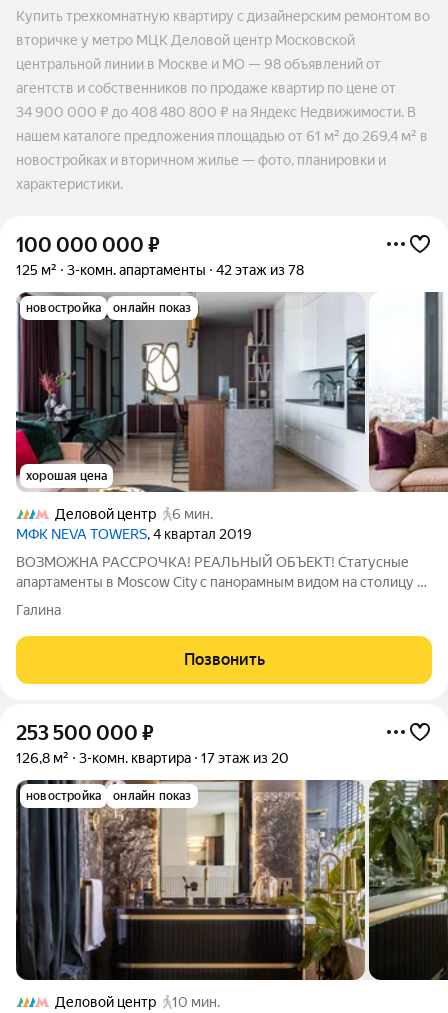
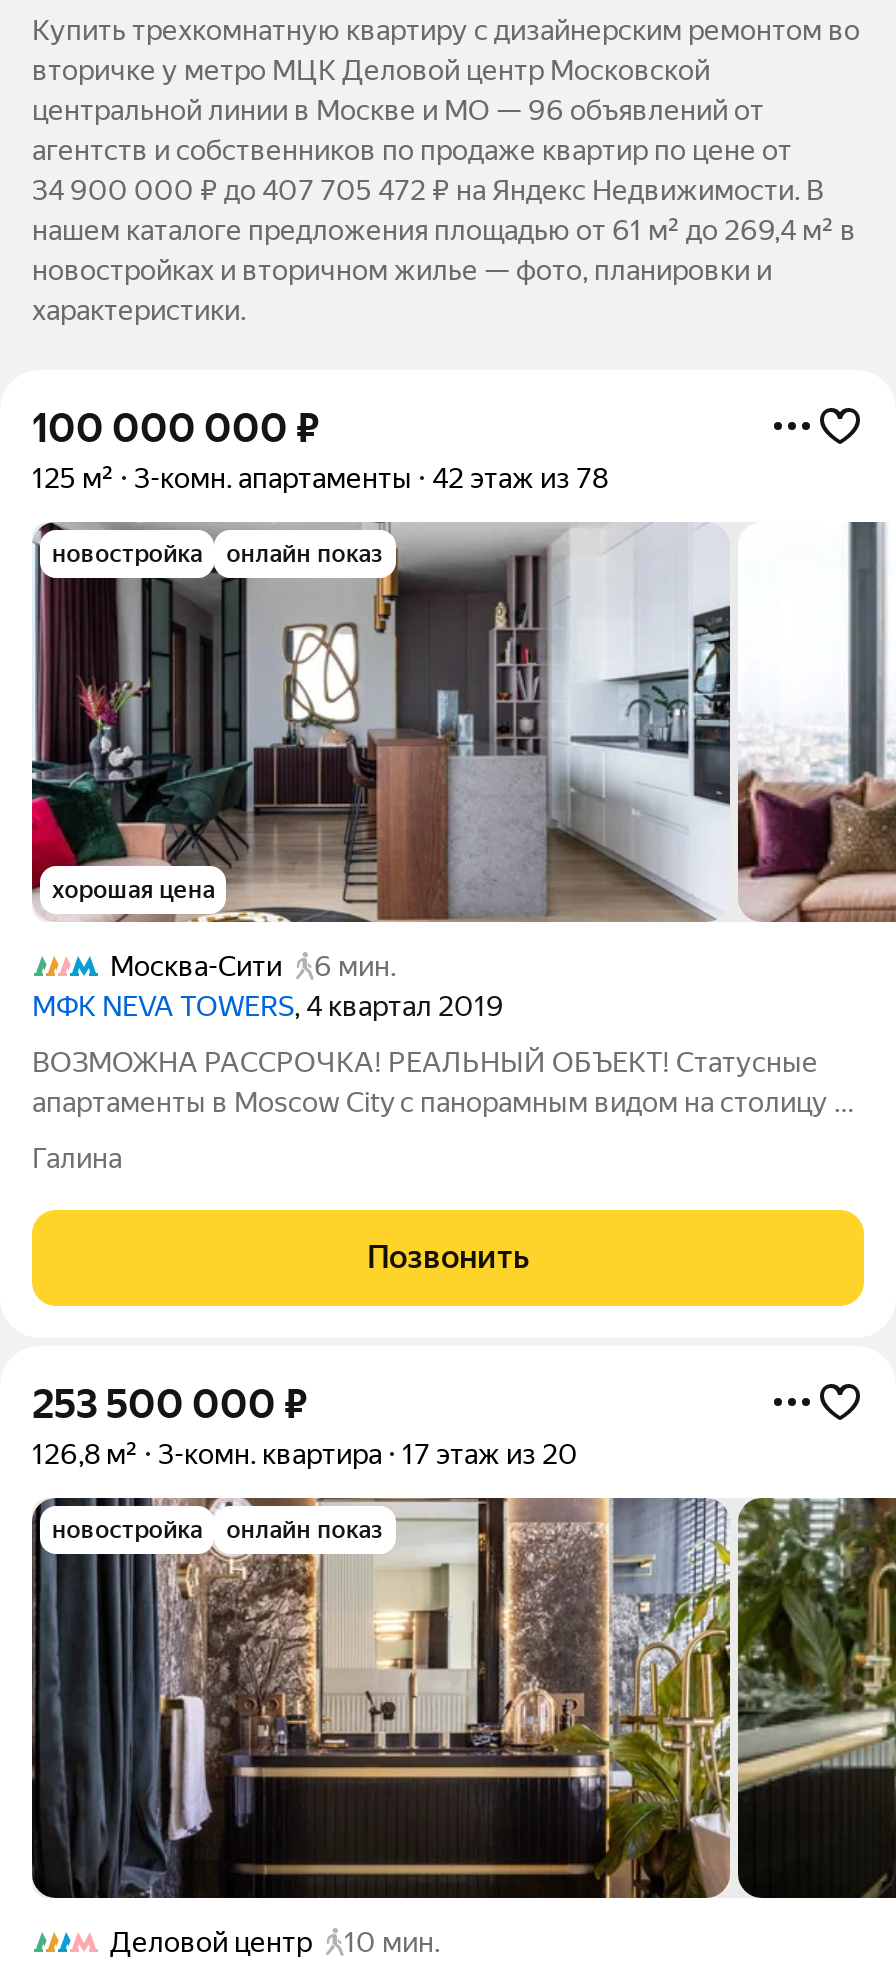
[16,56,381,72] центральной линии в Москве и МО — 98 объявлений от -> [32,94,764,126] центральной линии в Москве и МО — 96 объявлений от
[16,104,416,120] 34 900 000 ₽ до 408 480 800 ₽ на Яндекс Недвижимости. В -> [32,174,824,206] 34 900 000 ₽ до 407 705 472 ₽ на Яндекс Недвижимости. В
[55,506,156,522] Деловой центр -> [110,950,282,982] Москва-Сити

